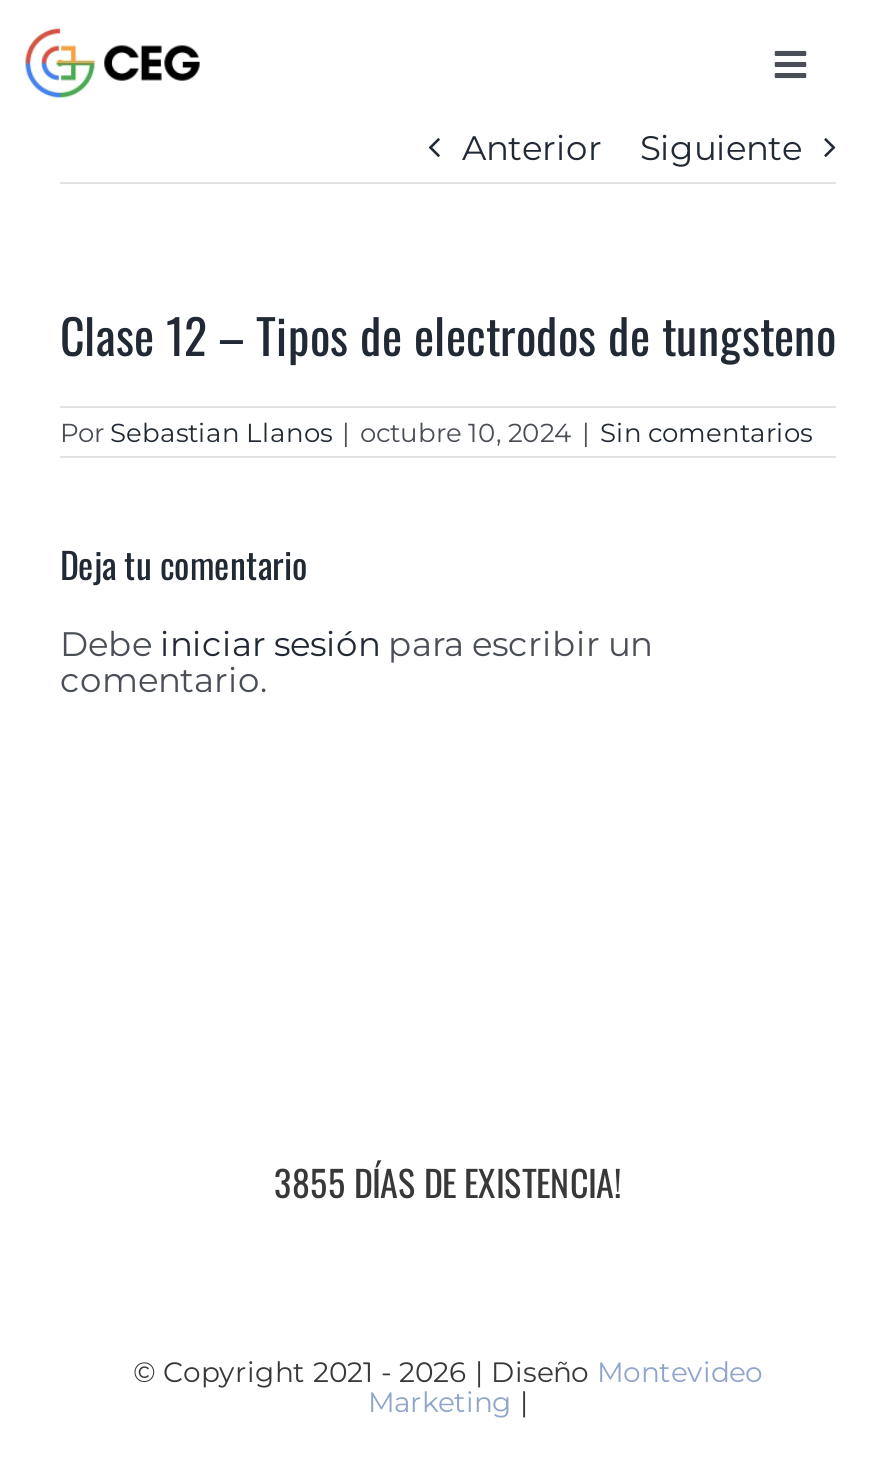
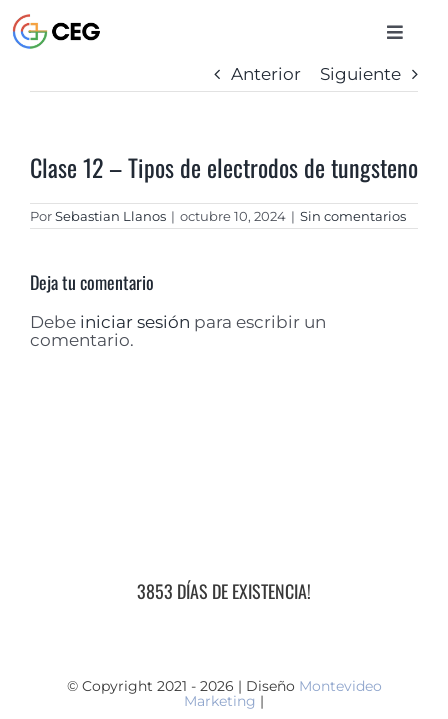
[274,1156,622,1208] 3855 DÍAS DE EXISTENCIA! -> [137,578,311,604] 3853 DÍAS DE EXISTENCIA!

